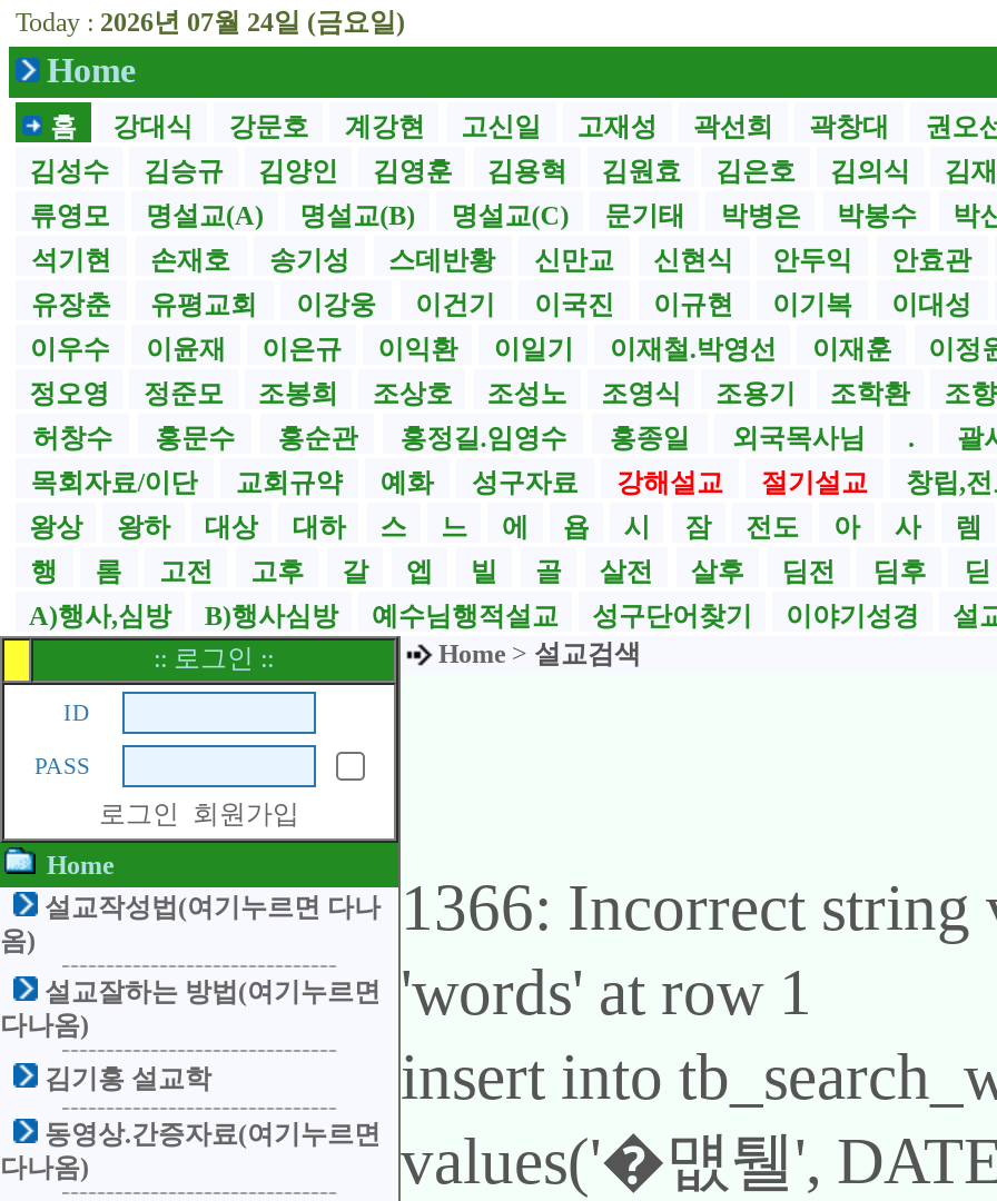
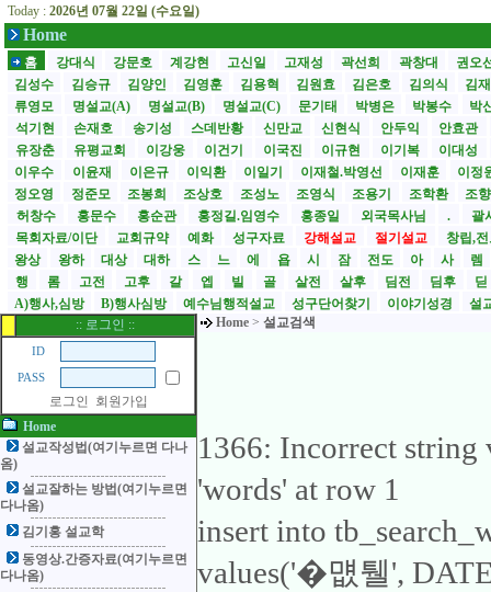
[16,7,405,38] Today : 2026년 07월 24일 (금요일) -> [8,3,199,19] Today : 2026년 07월 22일 (수요일)

